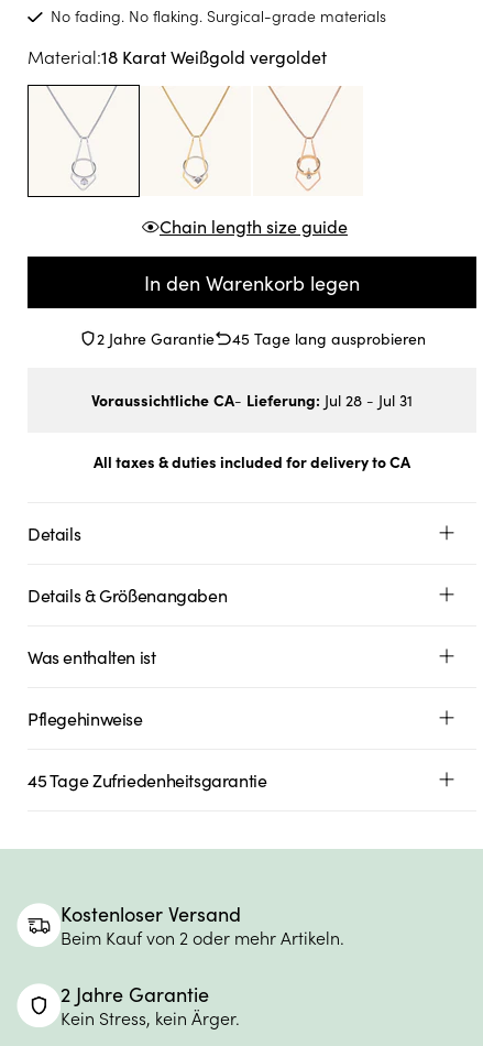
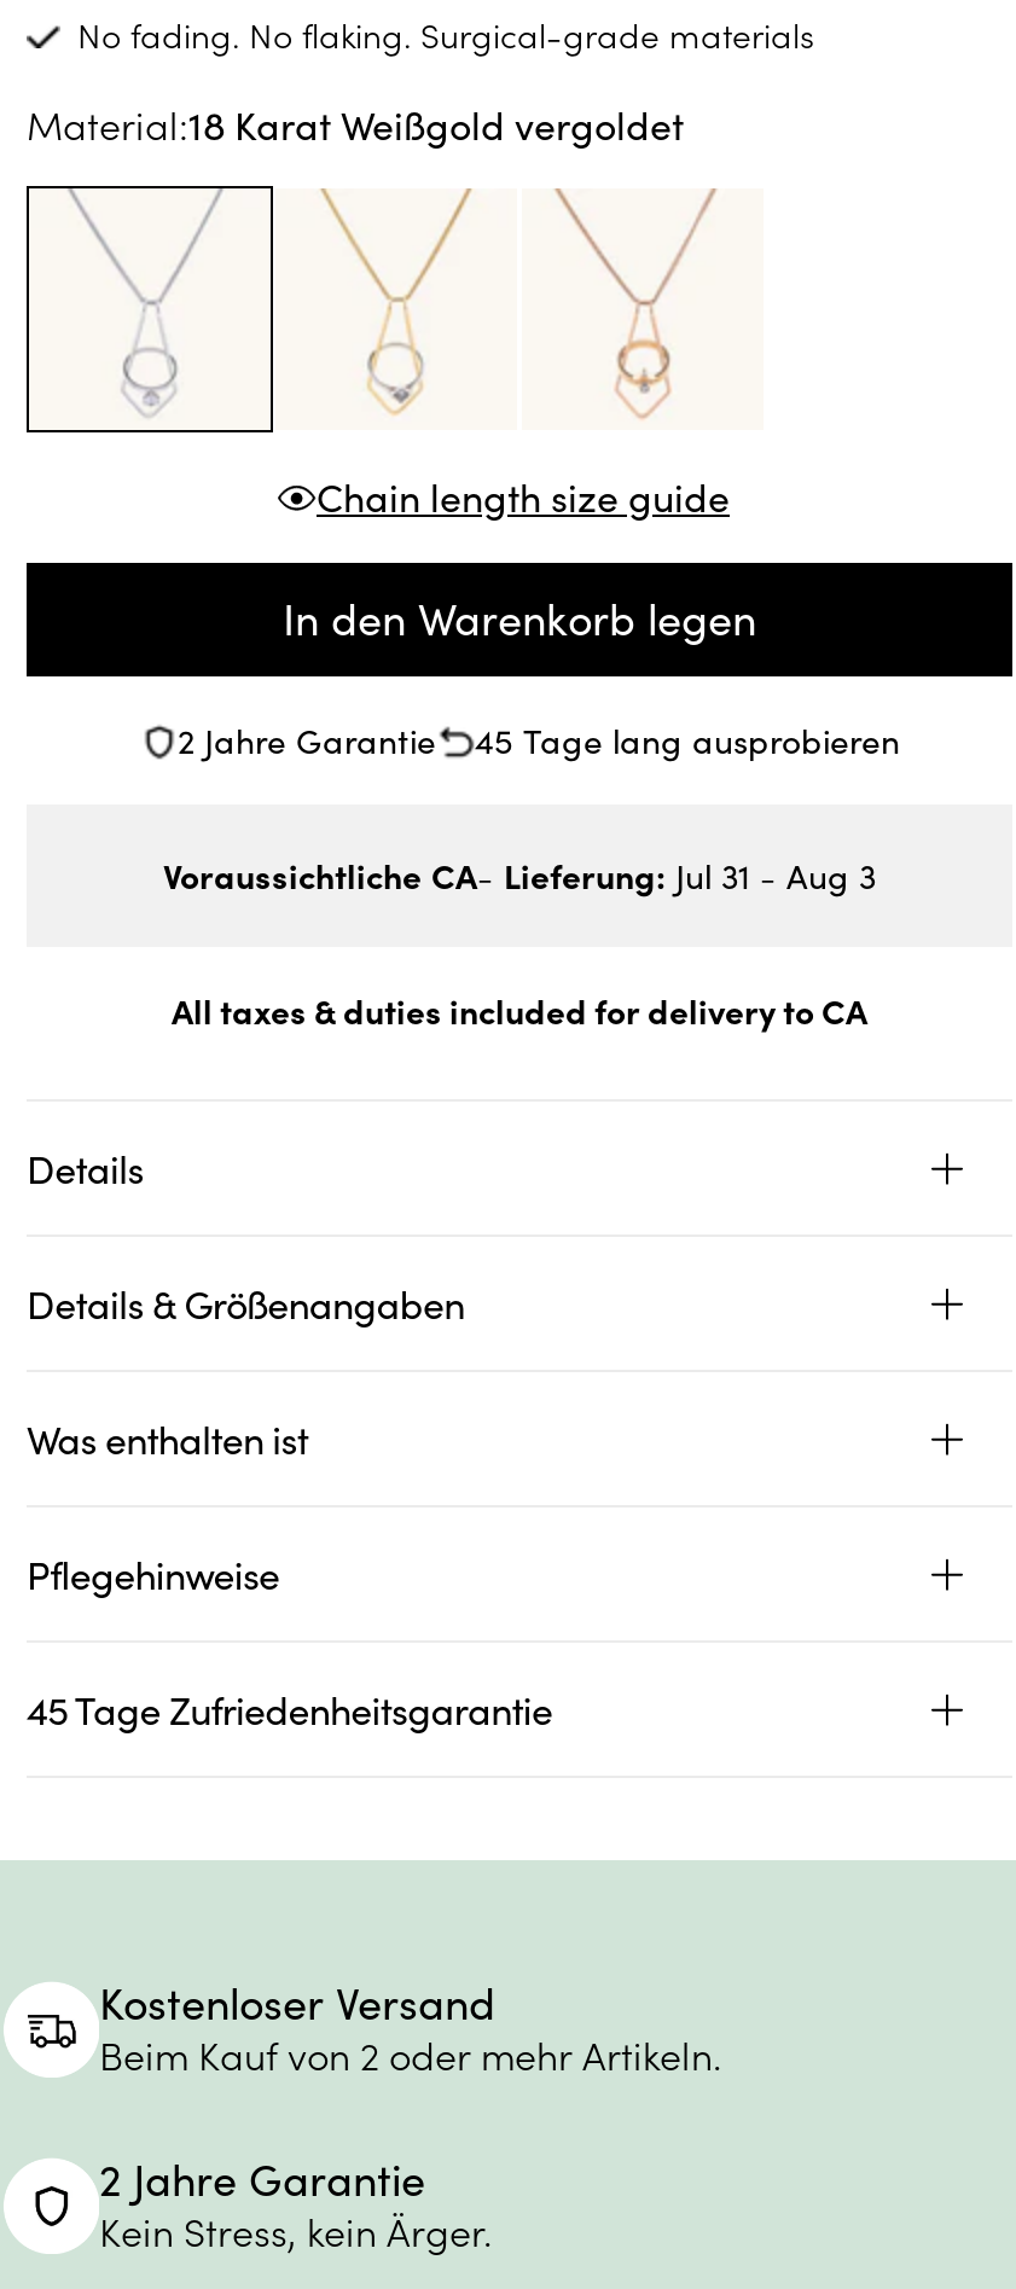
[91,388,413,410] Voraussichtliche CA- Lieferung: Jul 28 - Jul 31 -> [163,851,876,899] Voraussichtliche CA- Lieferung: Jul 31 - Aug 3

